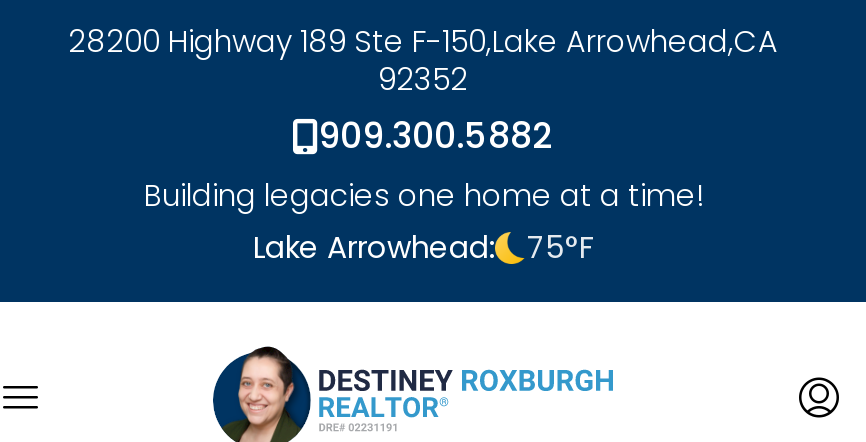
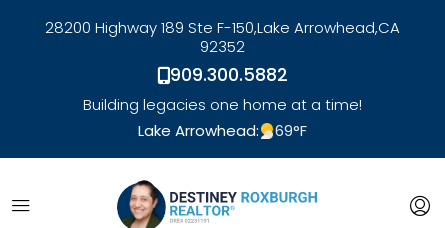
[253,226,593,268] Lake Arrowhead: 75°F -> [137,120,306,141] Lake Arrowhead: 69°F

